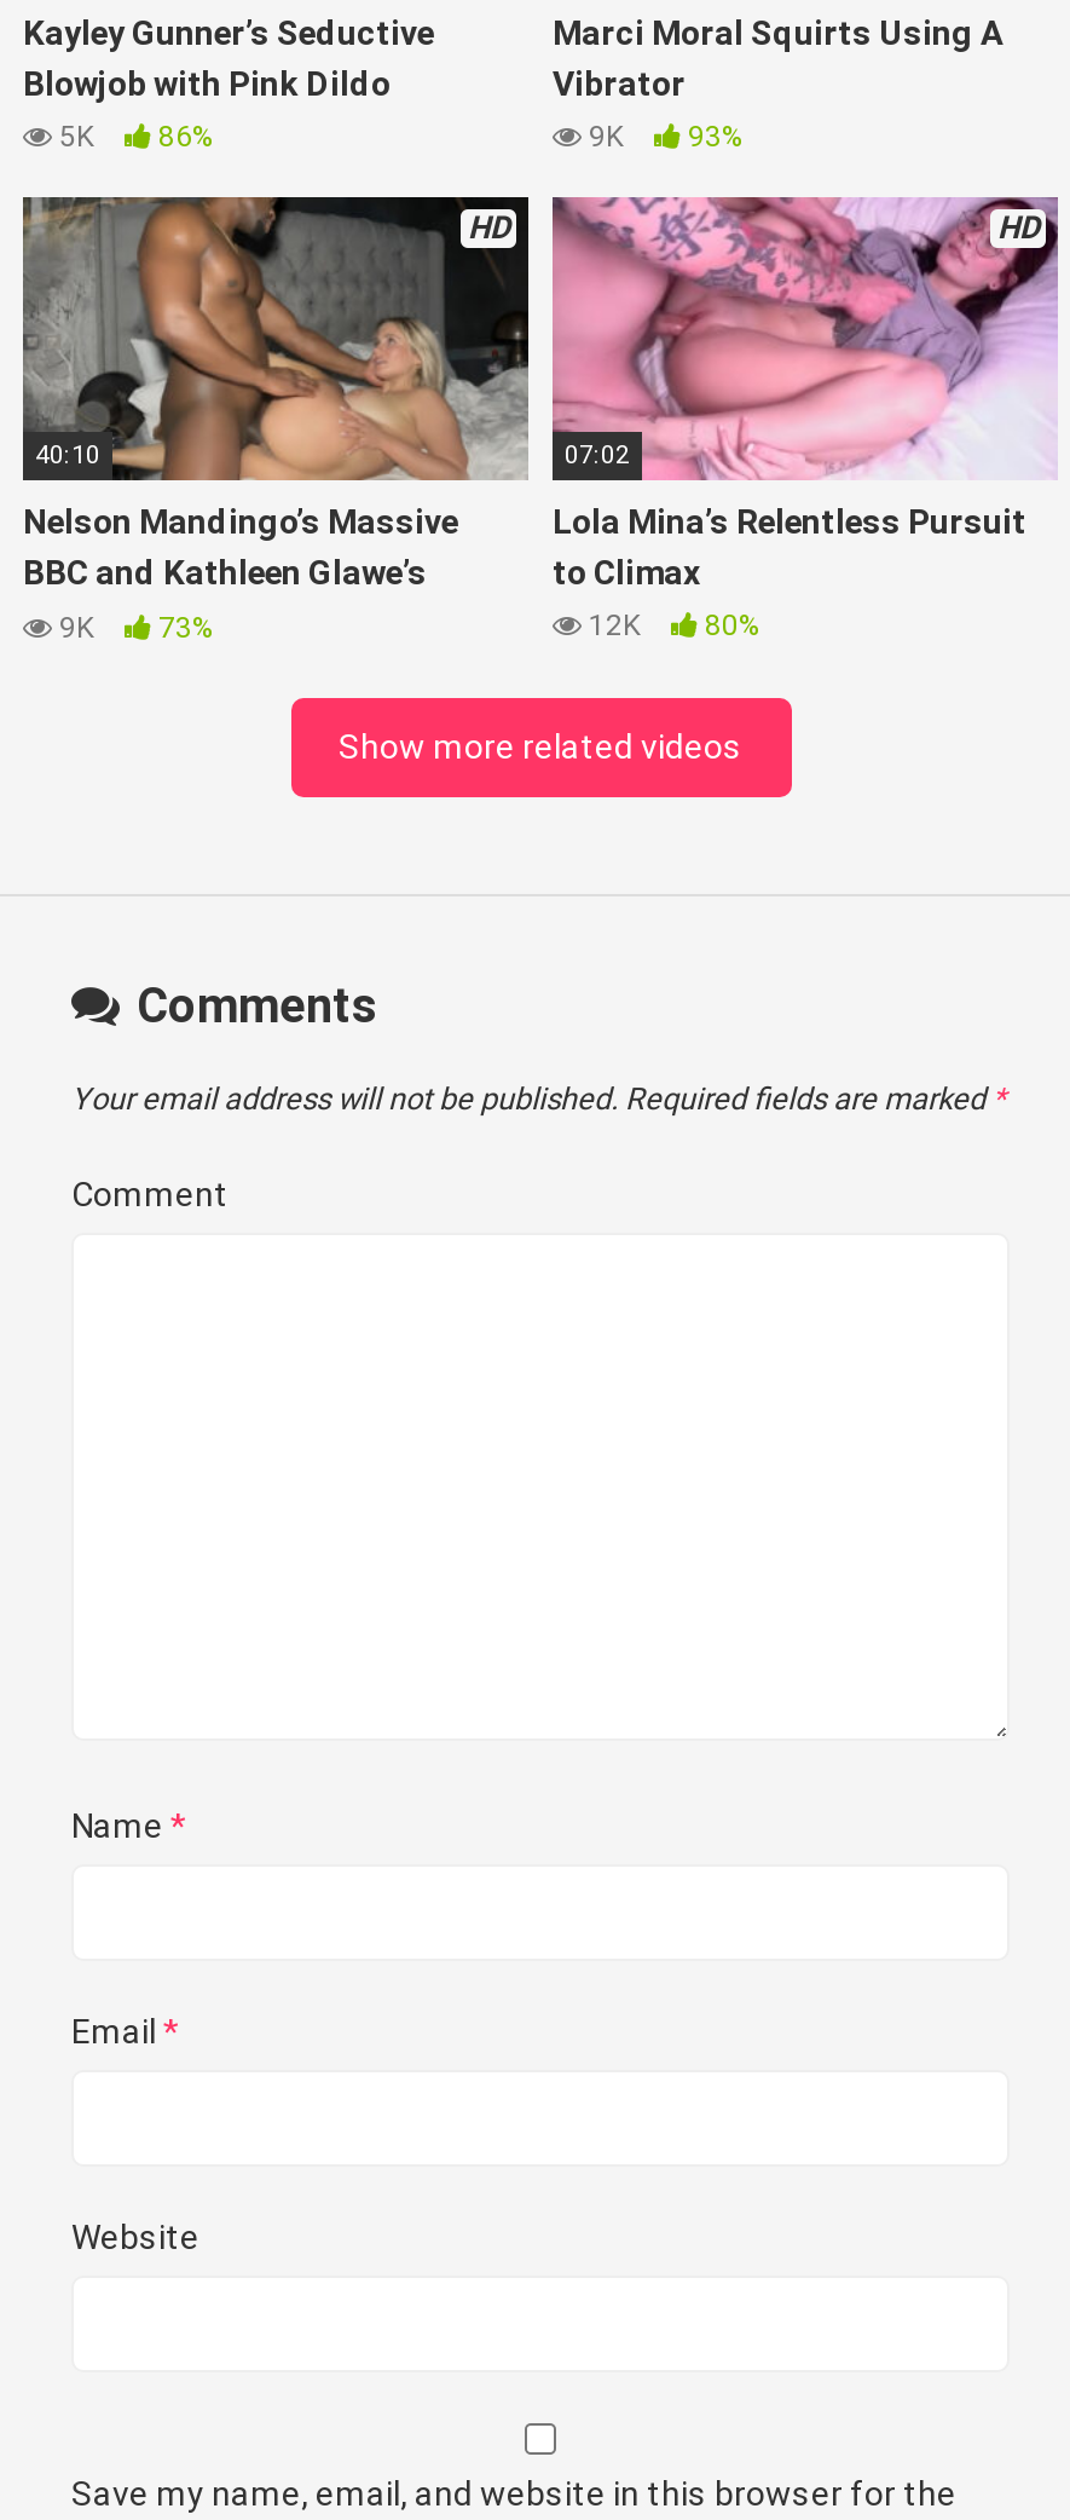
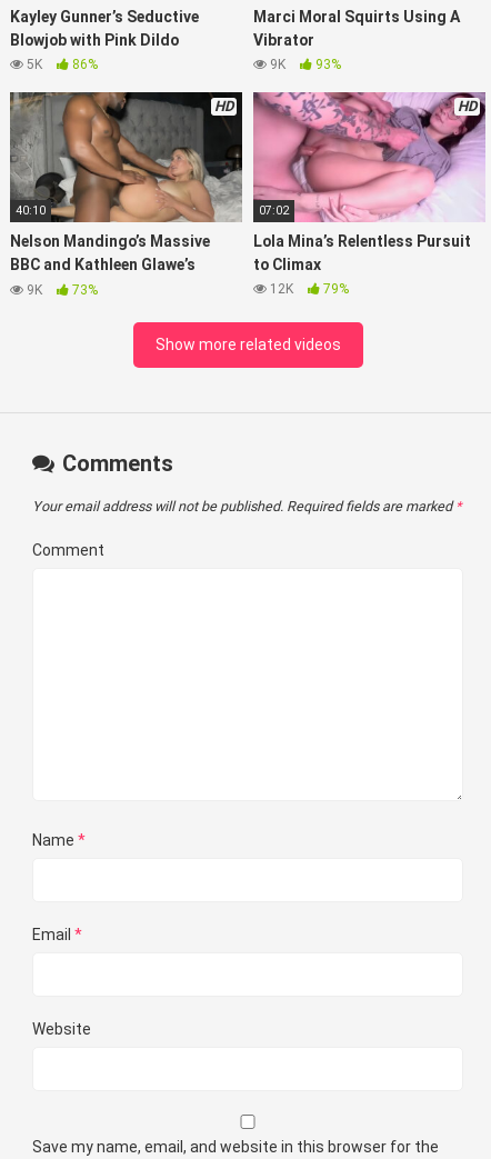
[582,609,760,643] 12K 80% -> [267,281,349,297] 12K 79%

